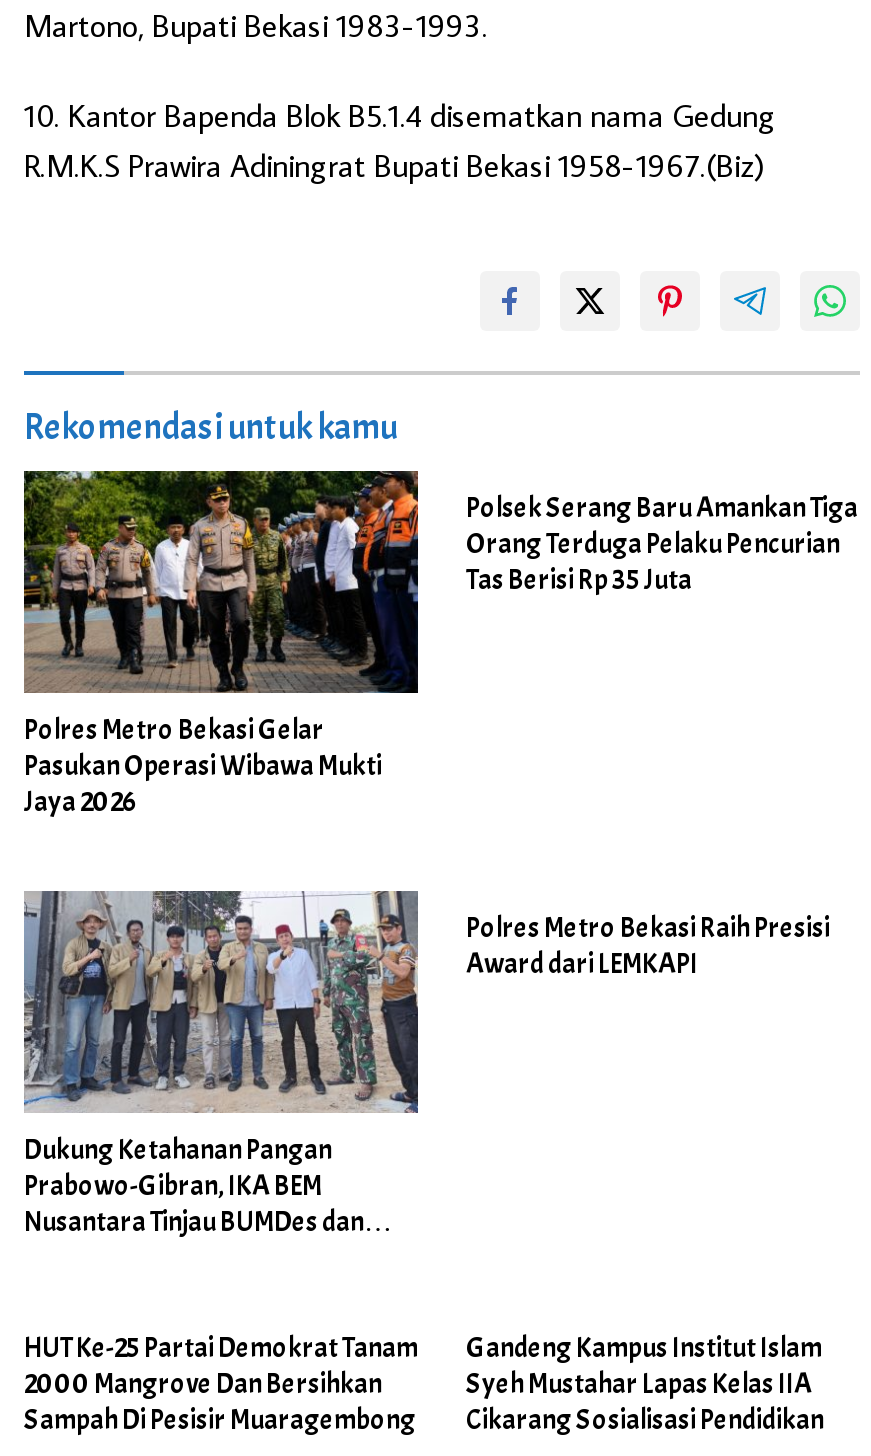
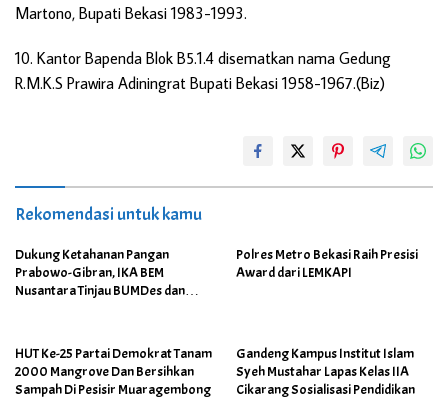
[22,468,420,820] [image] | Polres Metro Bekasi Gelar | Pasukan Operasi Wibawa Mukti | Jaya 2026 -> none
[466,492,858,598] Polsek Serang Baru Amankan Tiga | Orang Terduga Pelaku Pencurian | Tas Berisi Rp 35 Juta -> none
[22,888,420,1114] [image] -> none

